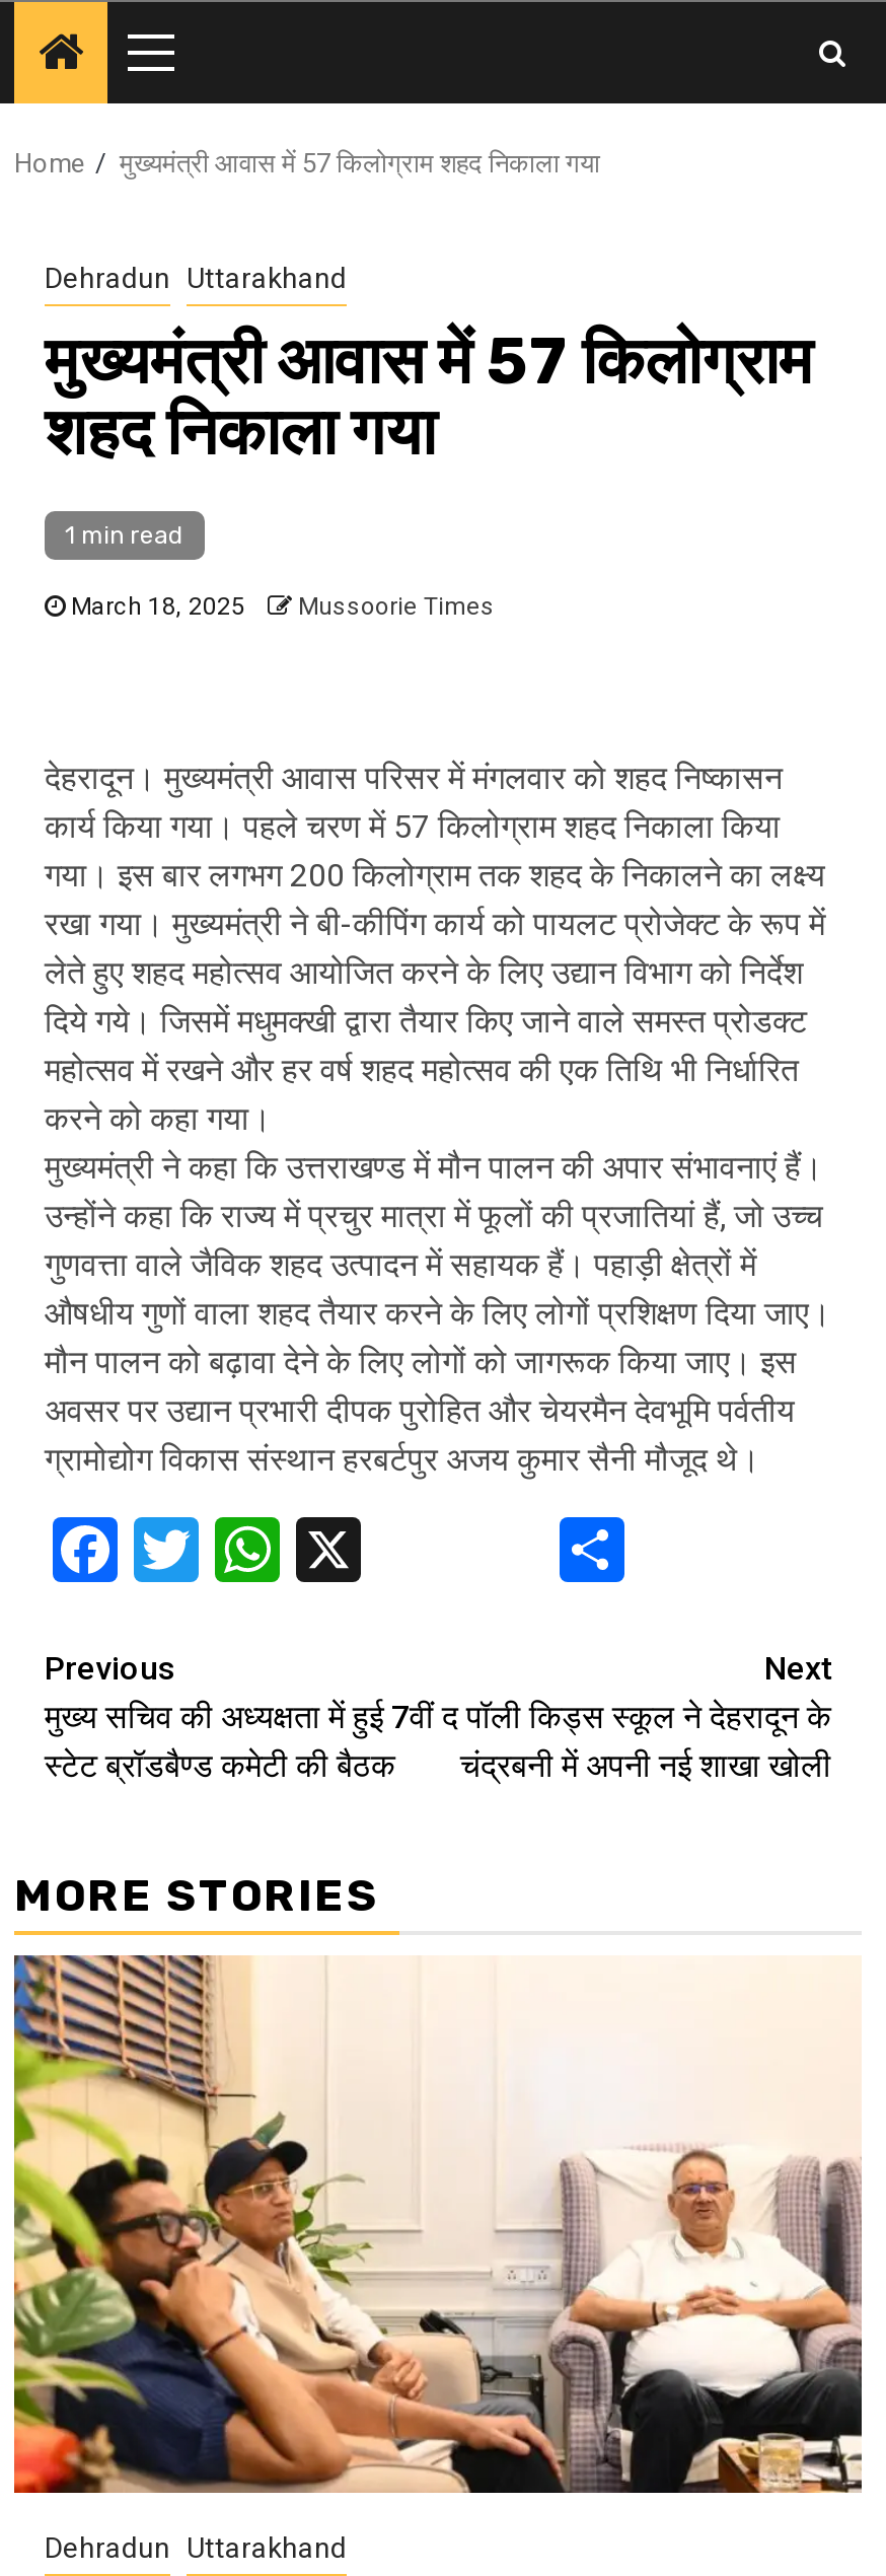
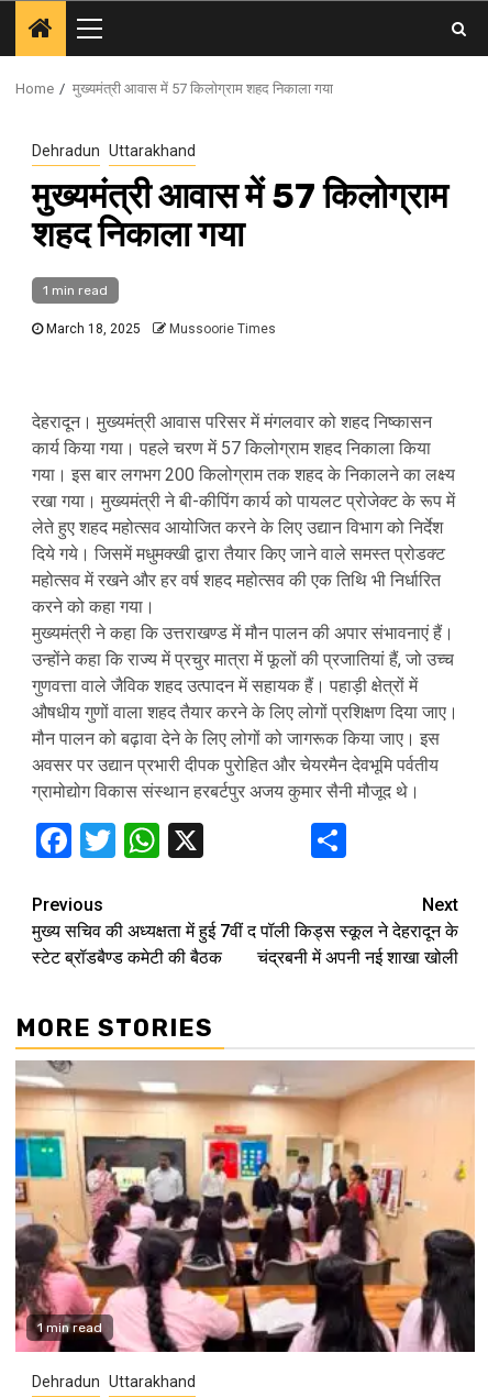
none -> [37,1320,102,1335] 1 min read
[12,1955,864,2495] [image] -> [14,1059,476,1353] [image]

